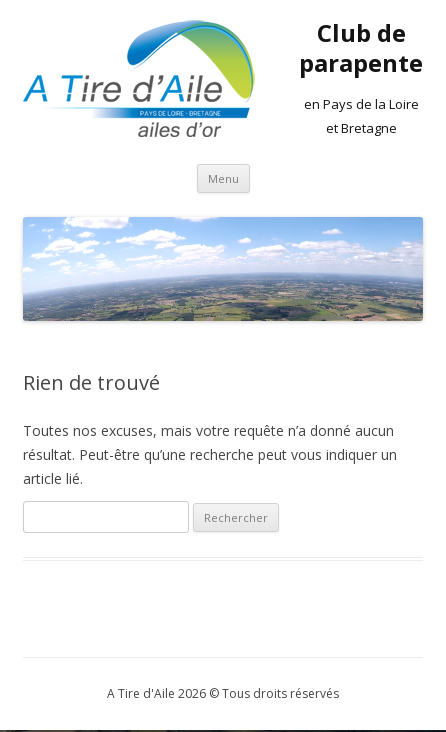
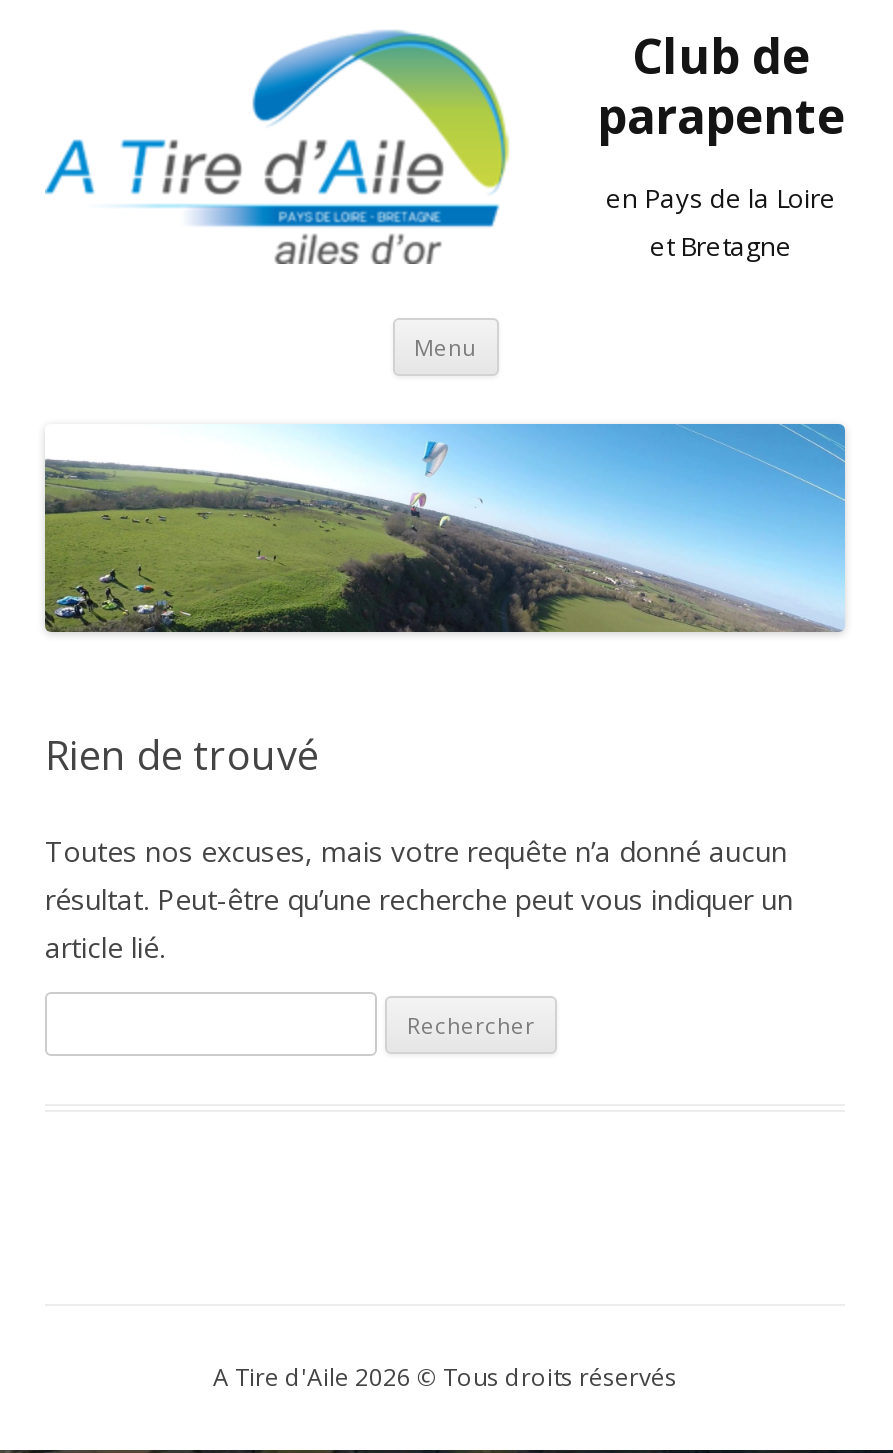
[22,216,424,322] [image] -> [43,422,847,634] [image]

